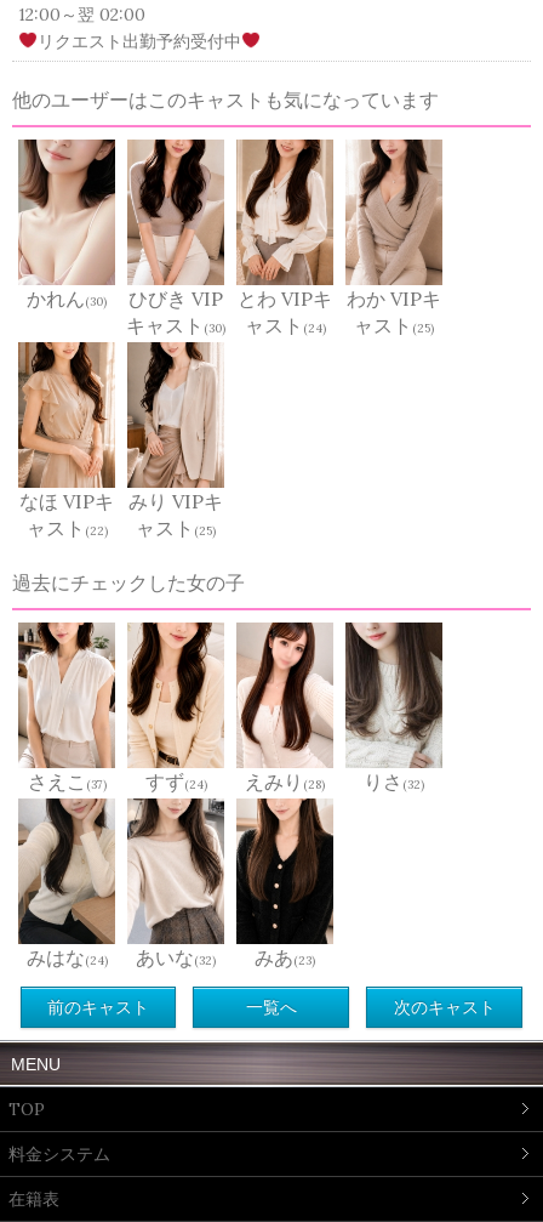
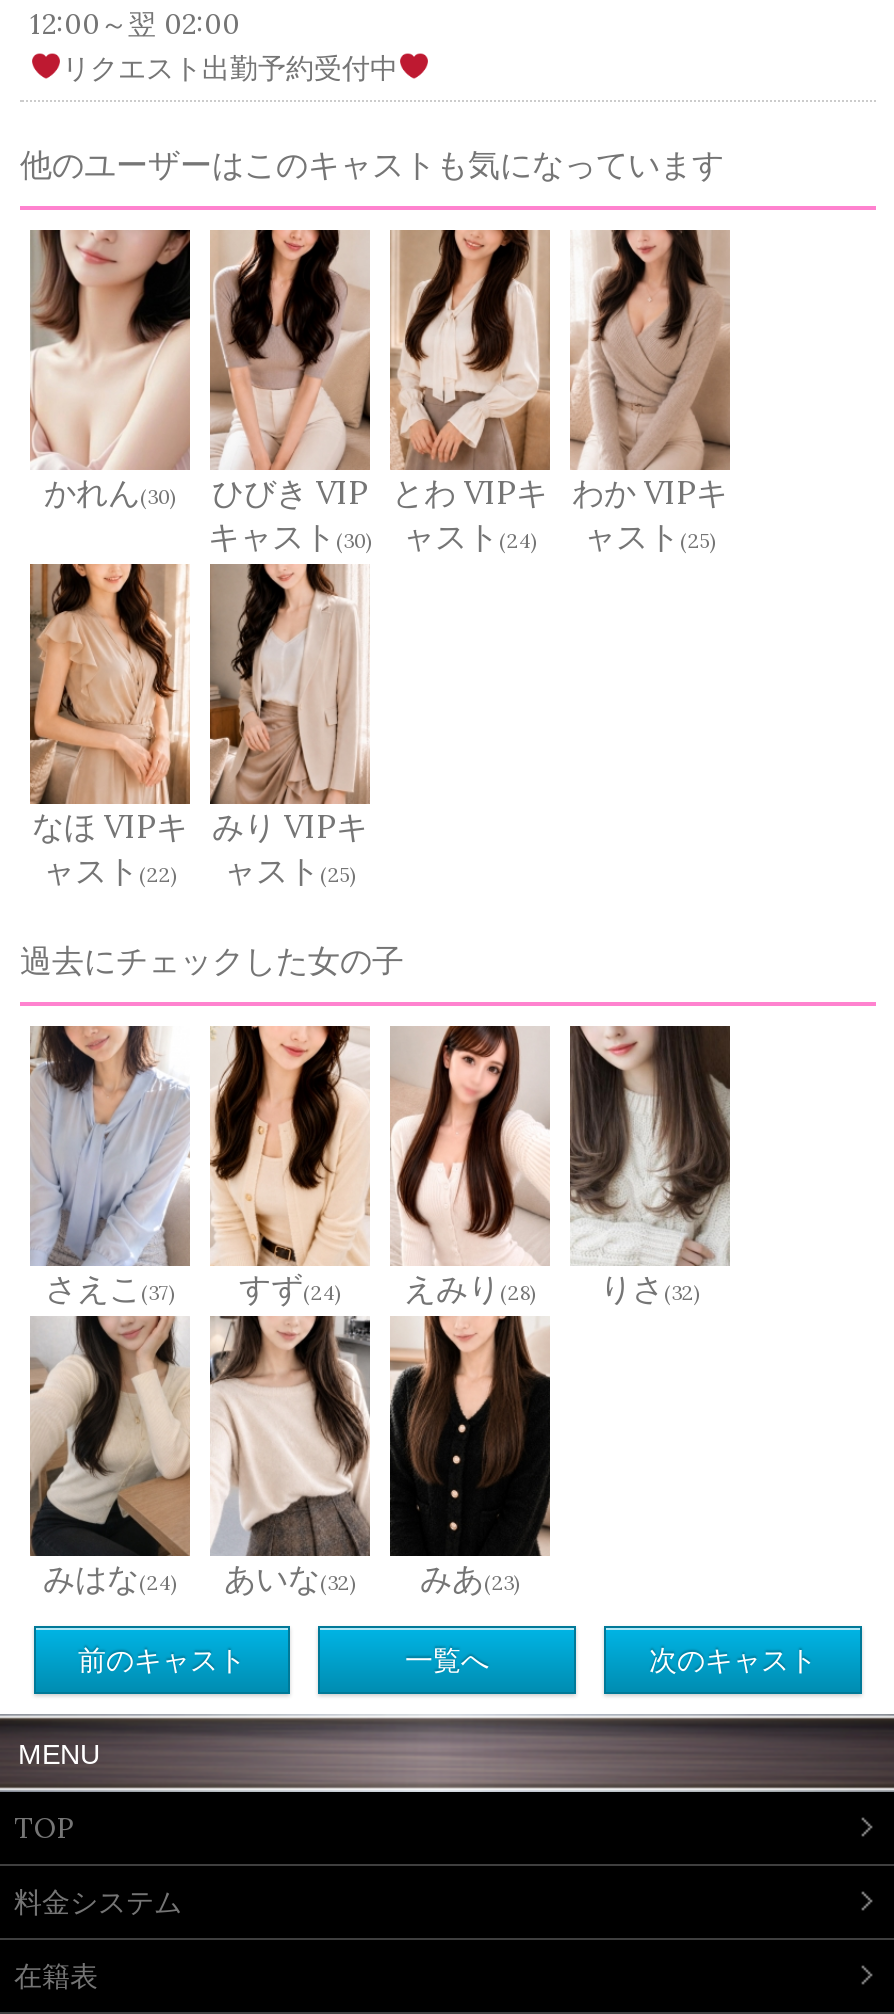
[18,621,116,768] [image] -> [30,1024,190,1266] [image]

